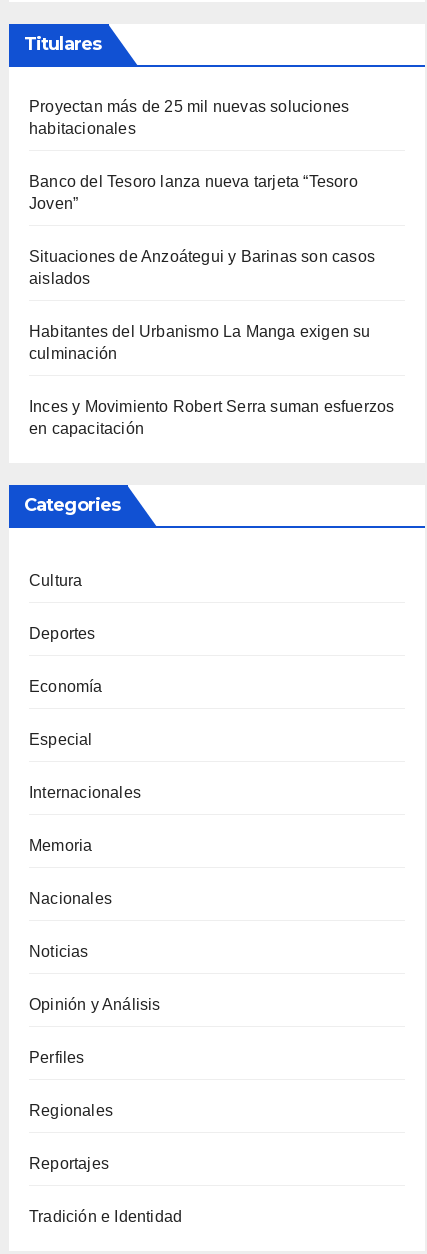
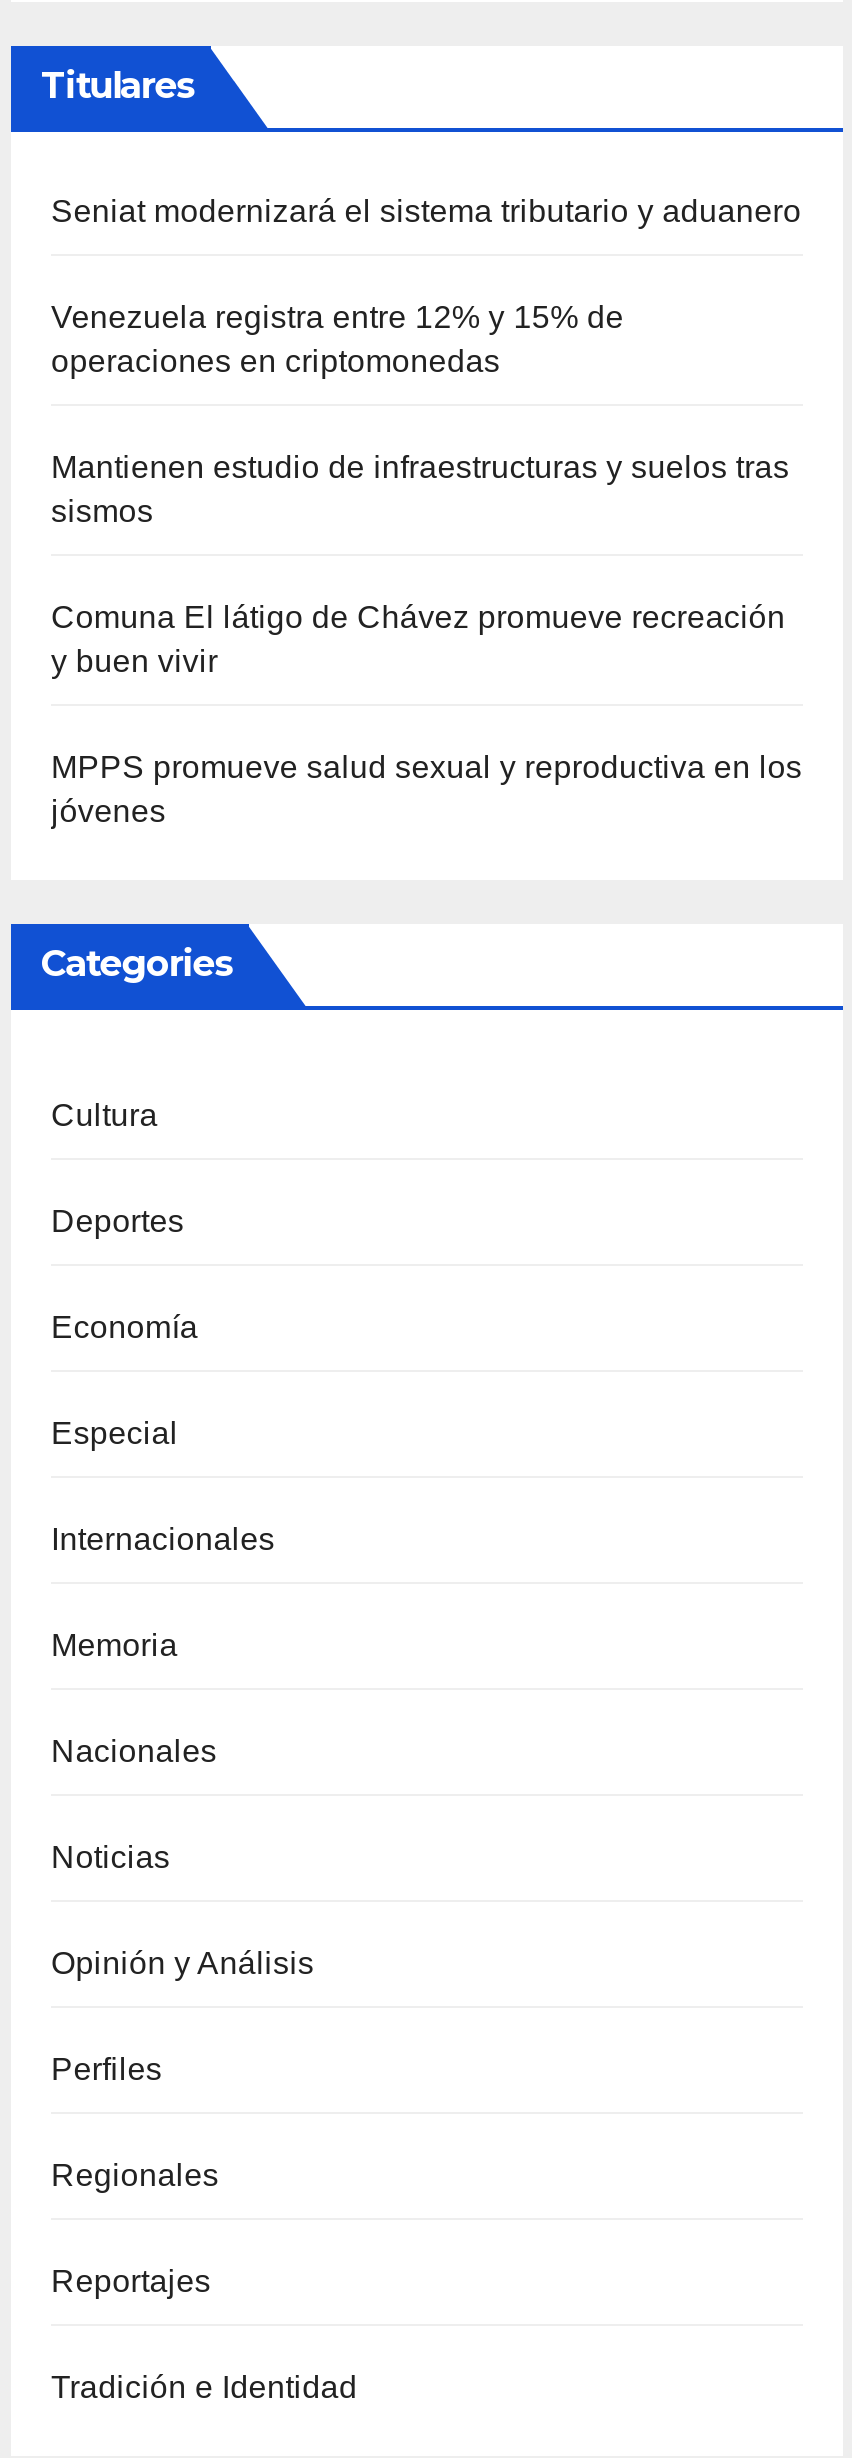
[29,98,349,137] Proyectan más de 25 mil nuevas soluciones | habitacionales -> [51,195,801,229] Seniat modernizará el sistema tributario y aduanero
[29,173,358,212] Banco del Tesoro lanza nueva tarjeta “Tesoro | Joven” -> [51,301,624,379] Venezuela registra entre 12% y 15% de | operaciones en criptomonedas
[29,248,375,287] Situaciones de Anzoátegui y Barinas son casos | aislados -> [51,451,789,529] Mantienen estudio de infraestructuras y suelos tras | sismos
[29,323,371,362] Habitantes del Urbanismo La Manga exigen su | culminación -> [51,601,785,679] Comuna El látigo de Chávez promueve recreación | y buen vivir
[29,398,394,437] Inces y Movimiento Robert Serra suman esfuerzos | en capacitación -> [51,751,802,829] MPPS promueve salud sexual y reproductiva en los | jóvenes

